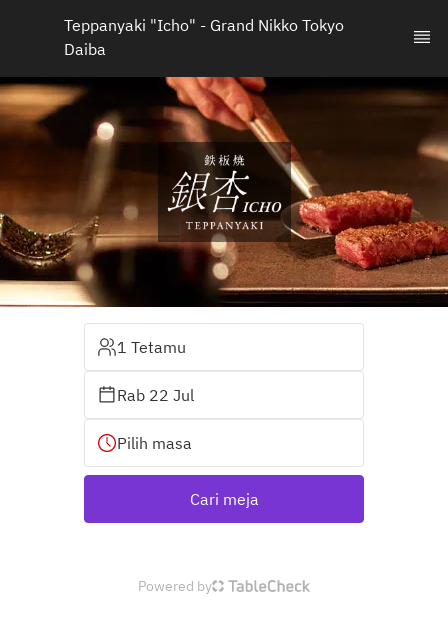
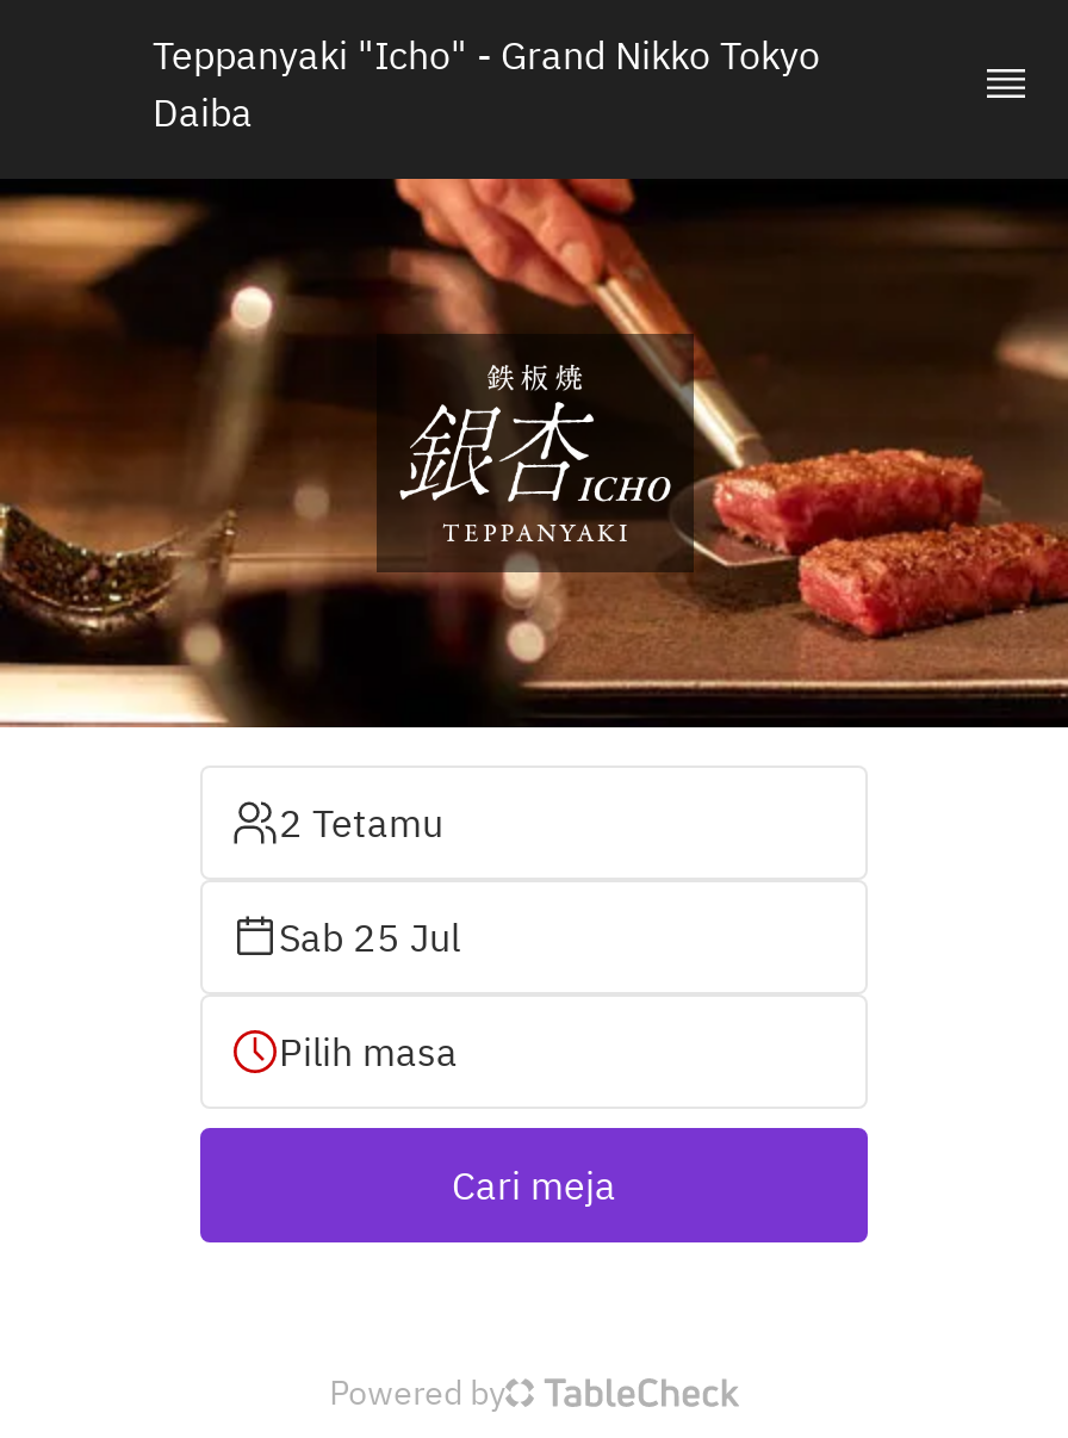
[117,337,186,357] 1 Tetamu -> [279,799,443,847] 2 Tetamu
[117,385,194,405] Rab 22 Jul -> [279,913,460,961] Sab 25 Jul

